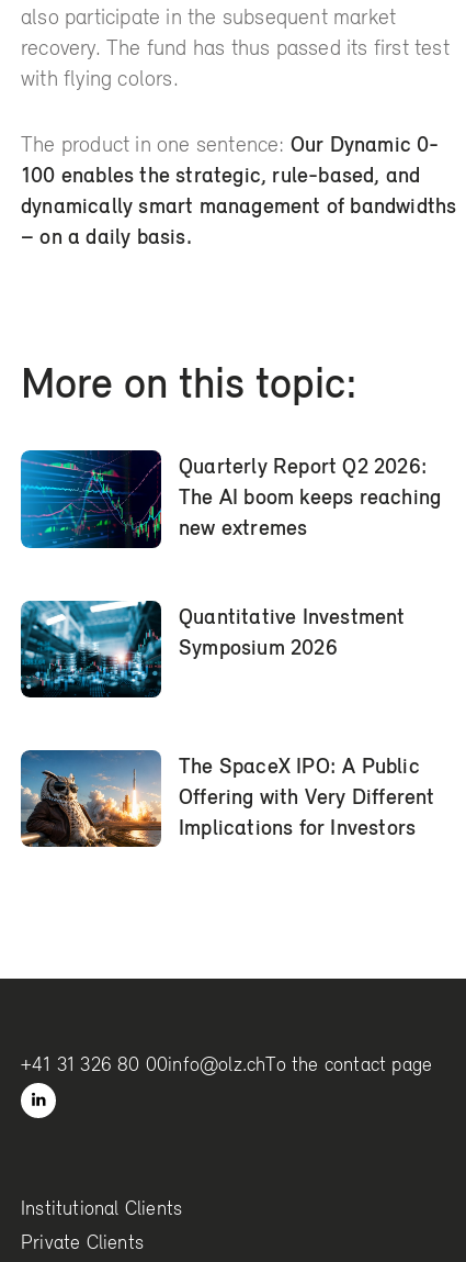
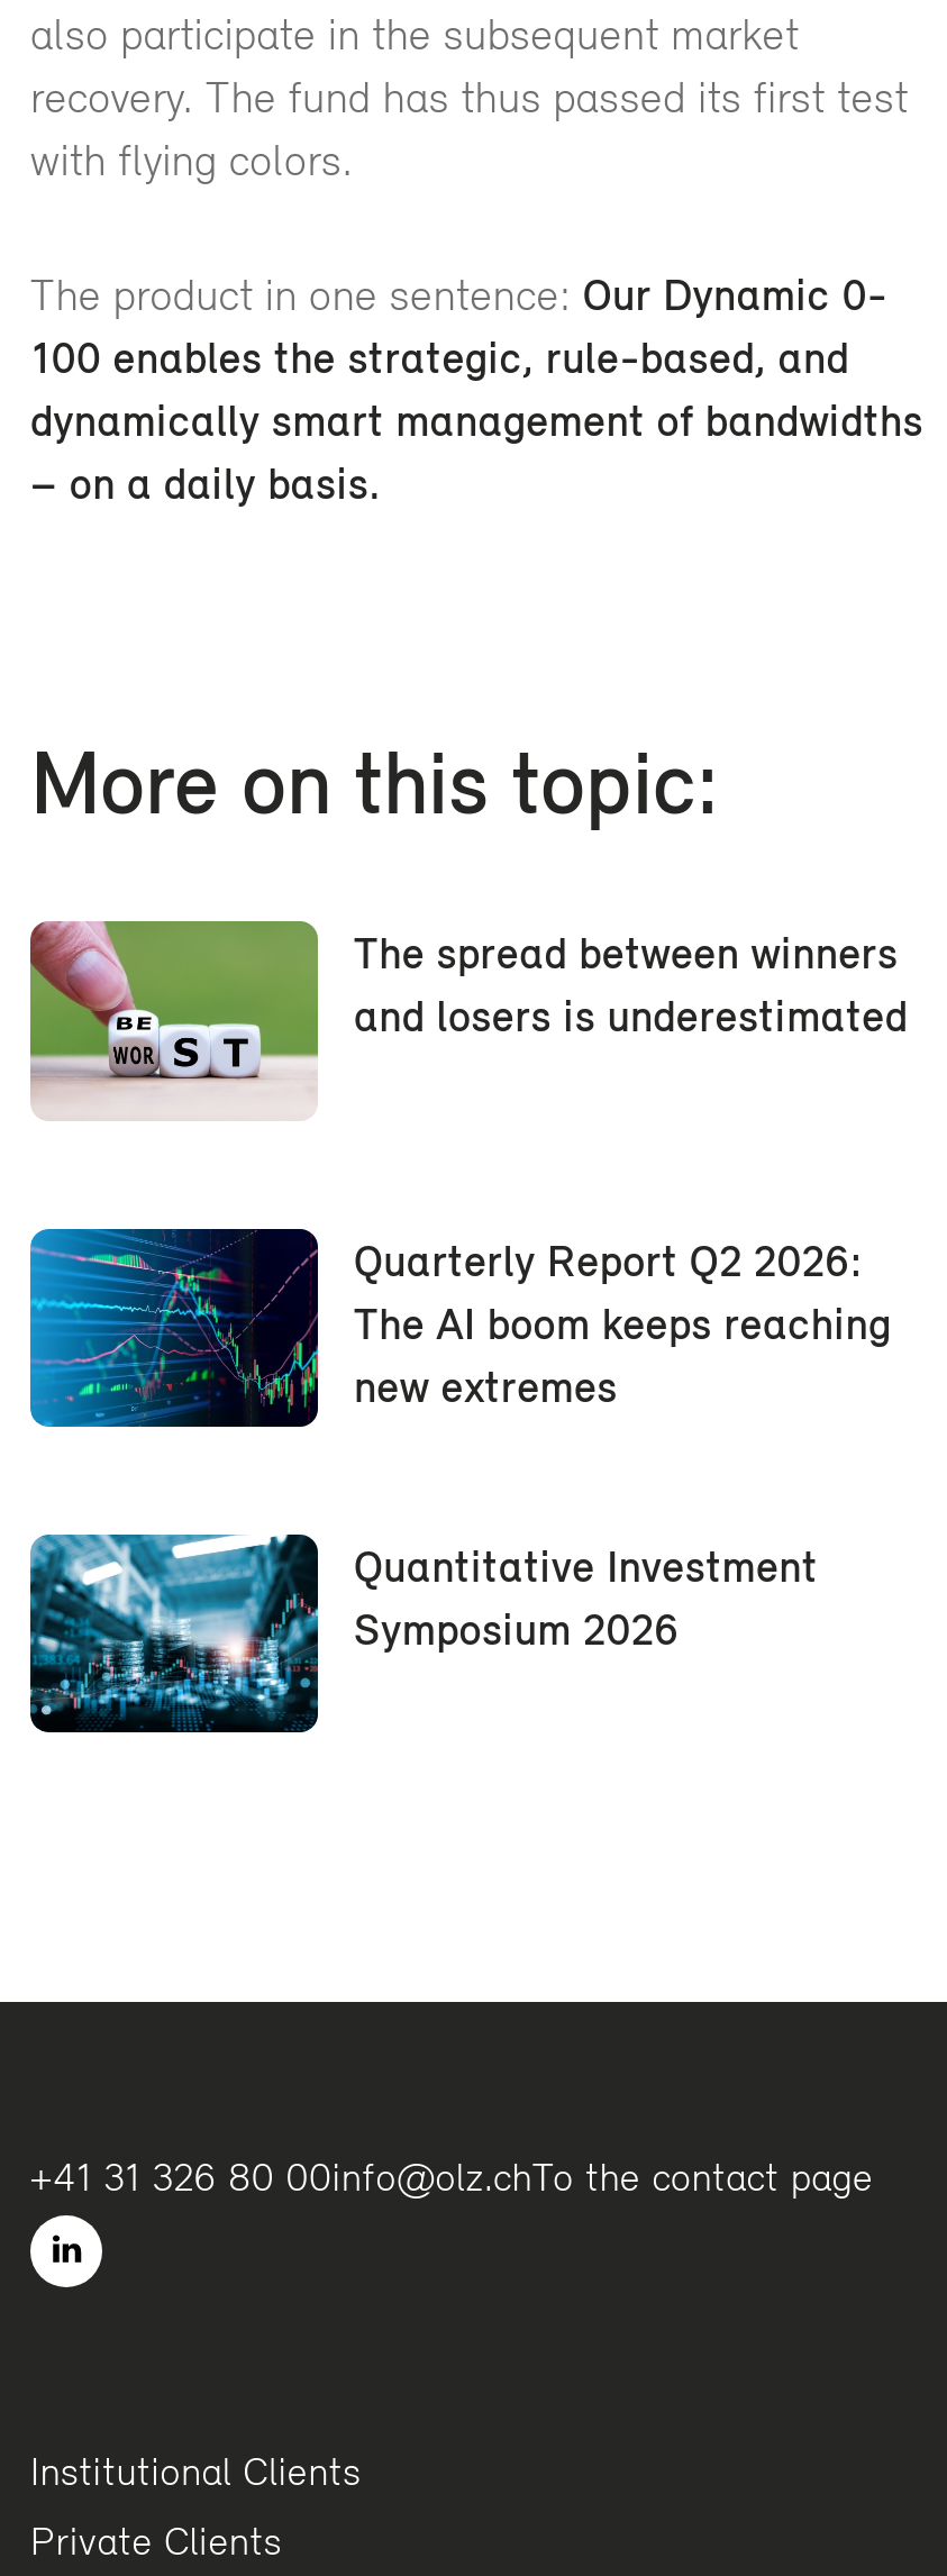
none -> [28,919,908,1119] [image] | The spread between winners | and losers is underestimated
moved [20,450,441,659] -> [28,1227,891,1653]: [image] | Quarterly Report Q2 2026: | The AI boom keeps reaching | new extremes | Quantitative Investment | Symposium 2026
[20,749,435,848] [image] | The SpaceX IPO: A Public | Offering with Very Different | Implications for Investors -> none

